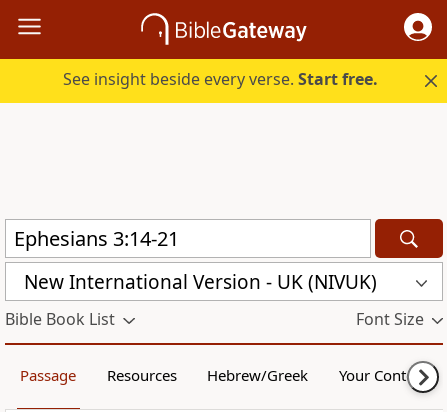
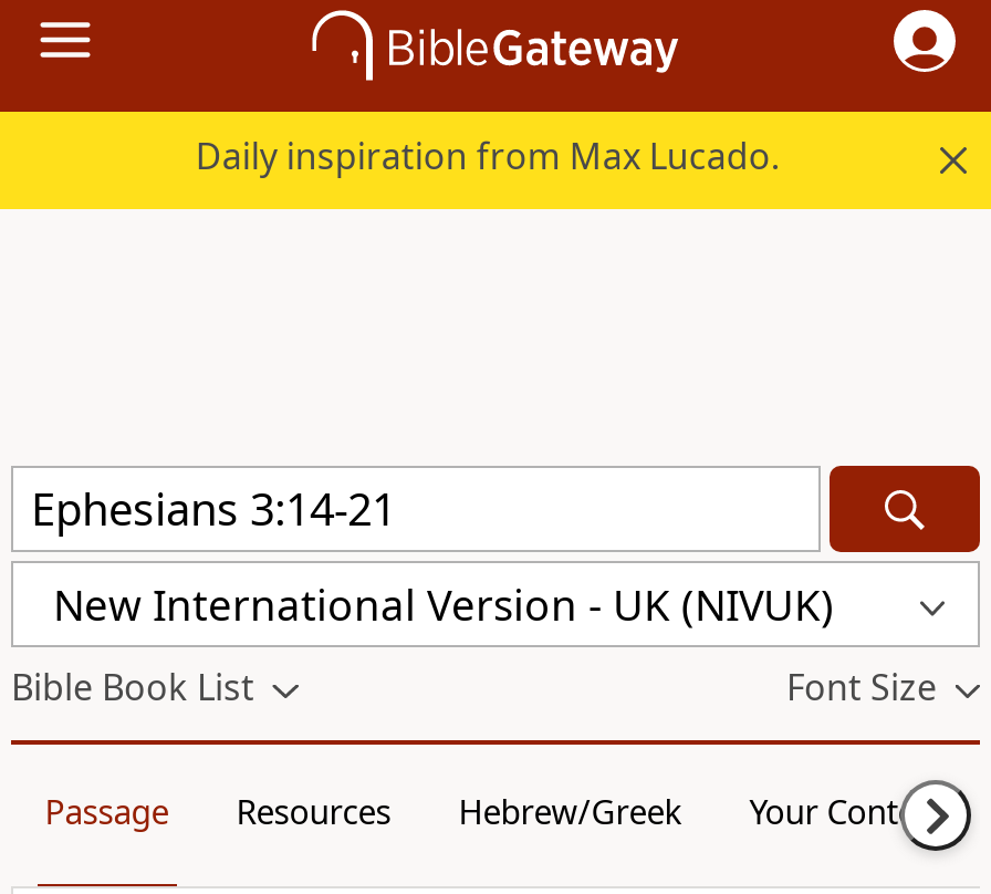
[63,68,378,90] See insight beside every verse. Start free. -> [196,132,780,180] Daily inspiration from Max Lucado.

